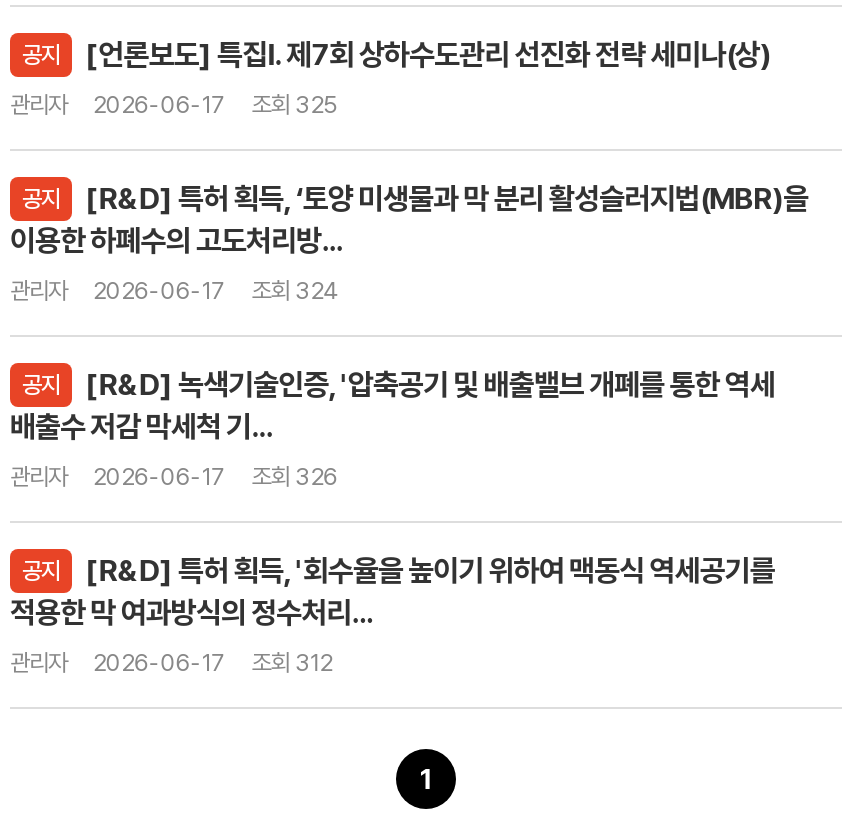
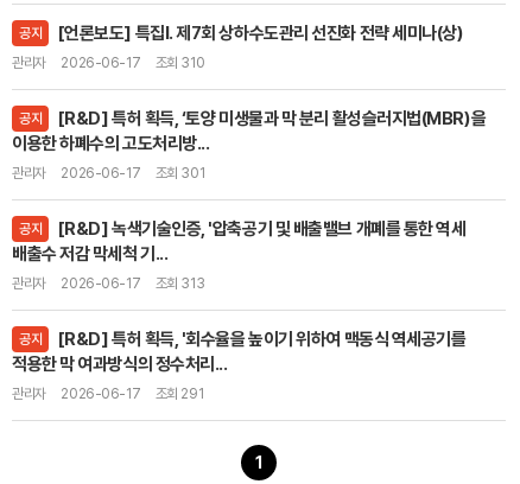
[10,91,338,119] 관리자 2026-06-17 조회 325 -> [12,55,204,71] 관리자 2026-06-17 조회 310
[10,277,338,305] 관리자 2026-06-17 조회 324 -> [12,165,204,181] 관리자 2026-06-17 조회 301
[10,463,338,491] 관리자 2026-06-17 조회 326 -> [12,275,204,292] 관리자 2026-06-17 조회 313
[10,649,332,677] 관리자 2026-06-17 조회 312 -> [12,386,203,402] 관리자 2026-06-17 조회 291

